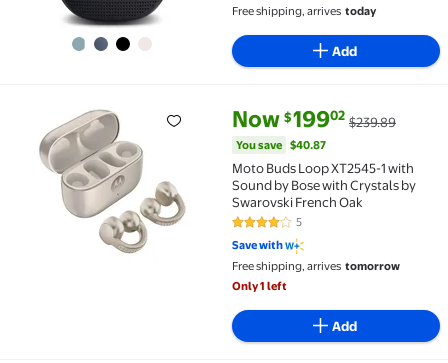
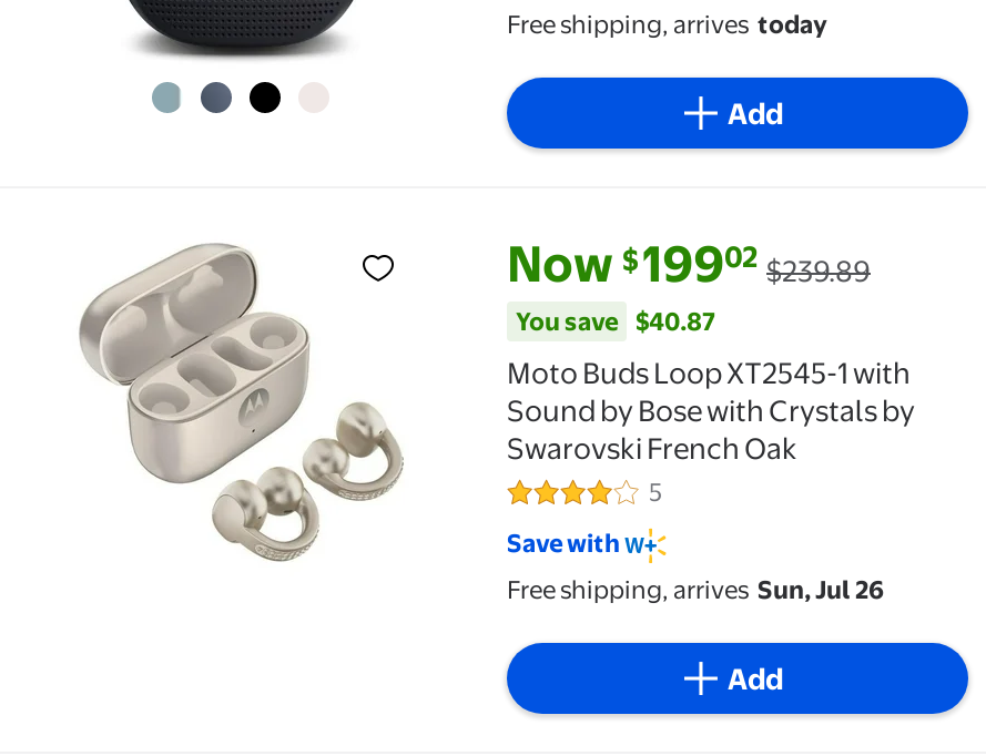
[232,259,400,293] Free shipping, arrives tomorrow | Only 1 left -> [507,574,884,605] Free shipping, arrives Sun, Jul 26

